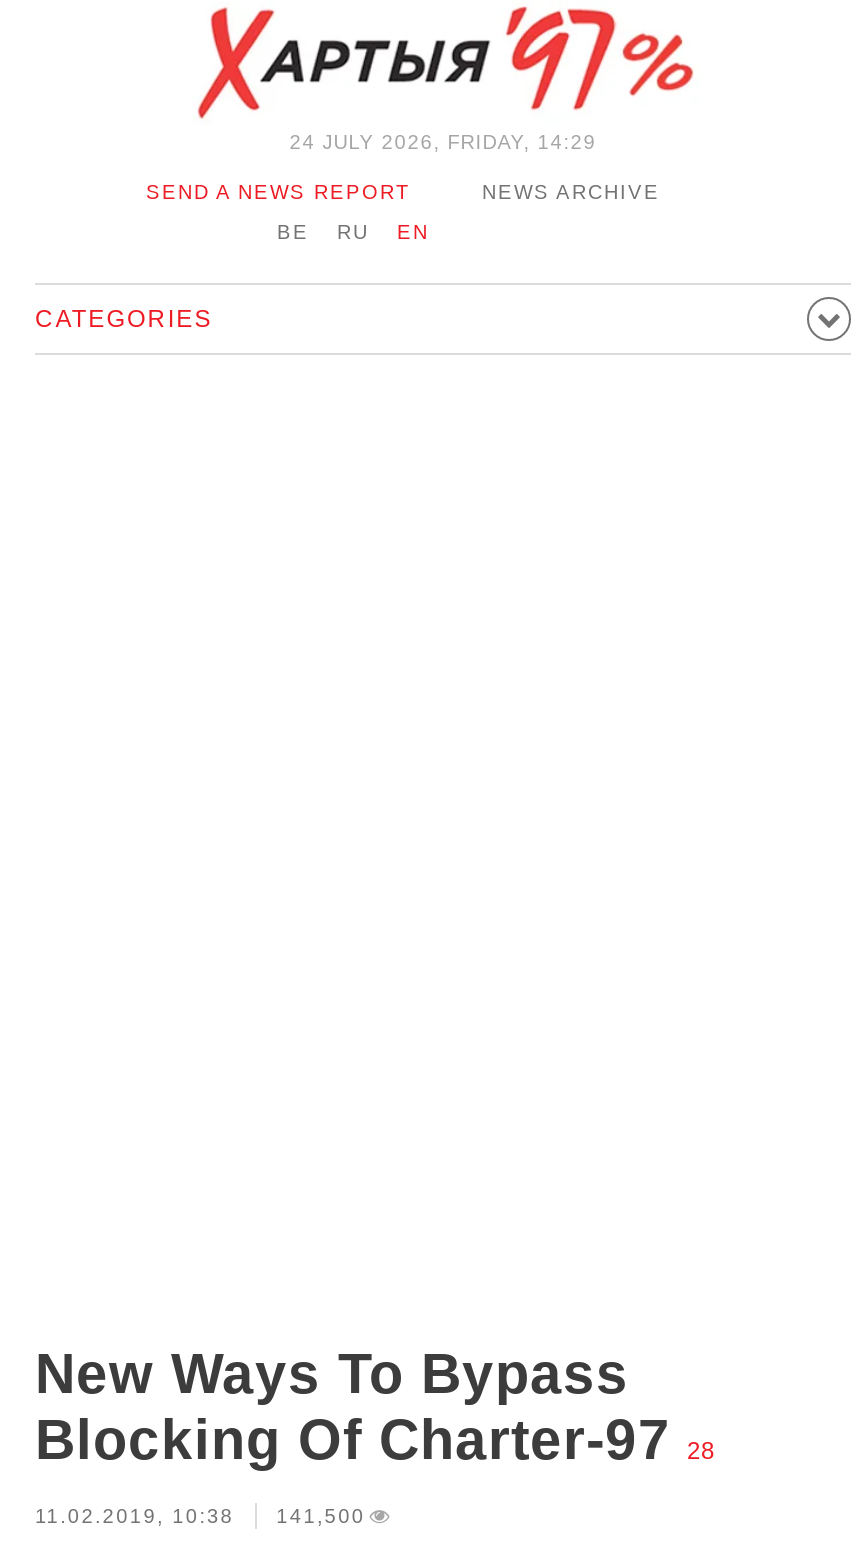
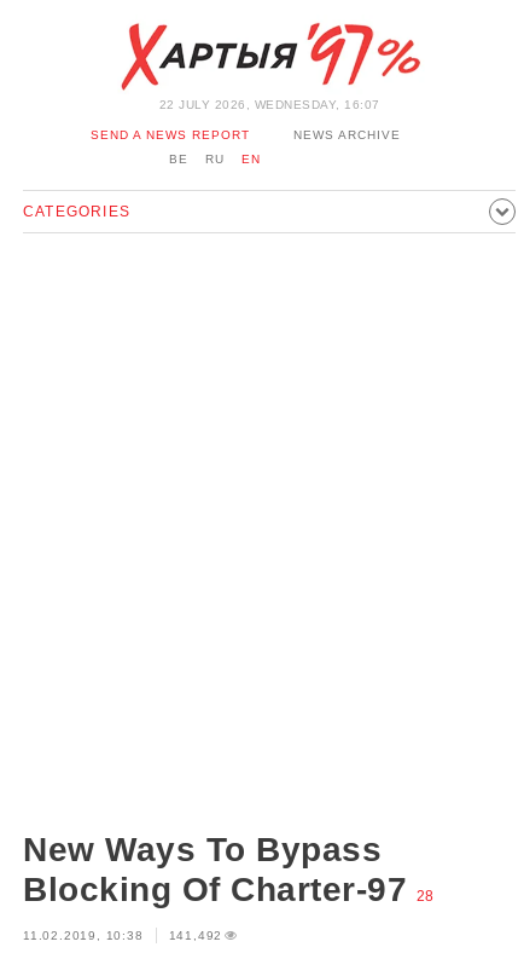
[289,131,597,153] 24 JULY 2026, FRIDAY, 14:29 -> [159,98,380,111] 22 JULY 2026, WEDNESDAY, 16:07
[35,1505,365,1527] 11.02.2019, 10:38 141,500 -> [23,929,222,942] 11.02.2019, 10:38 141,492

